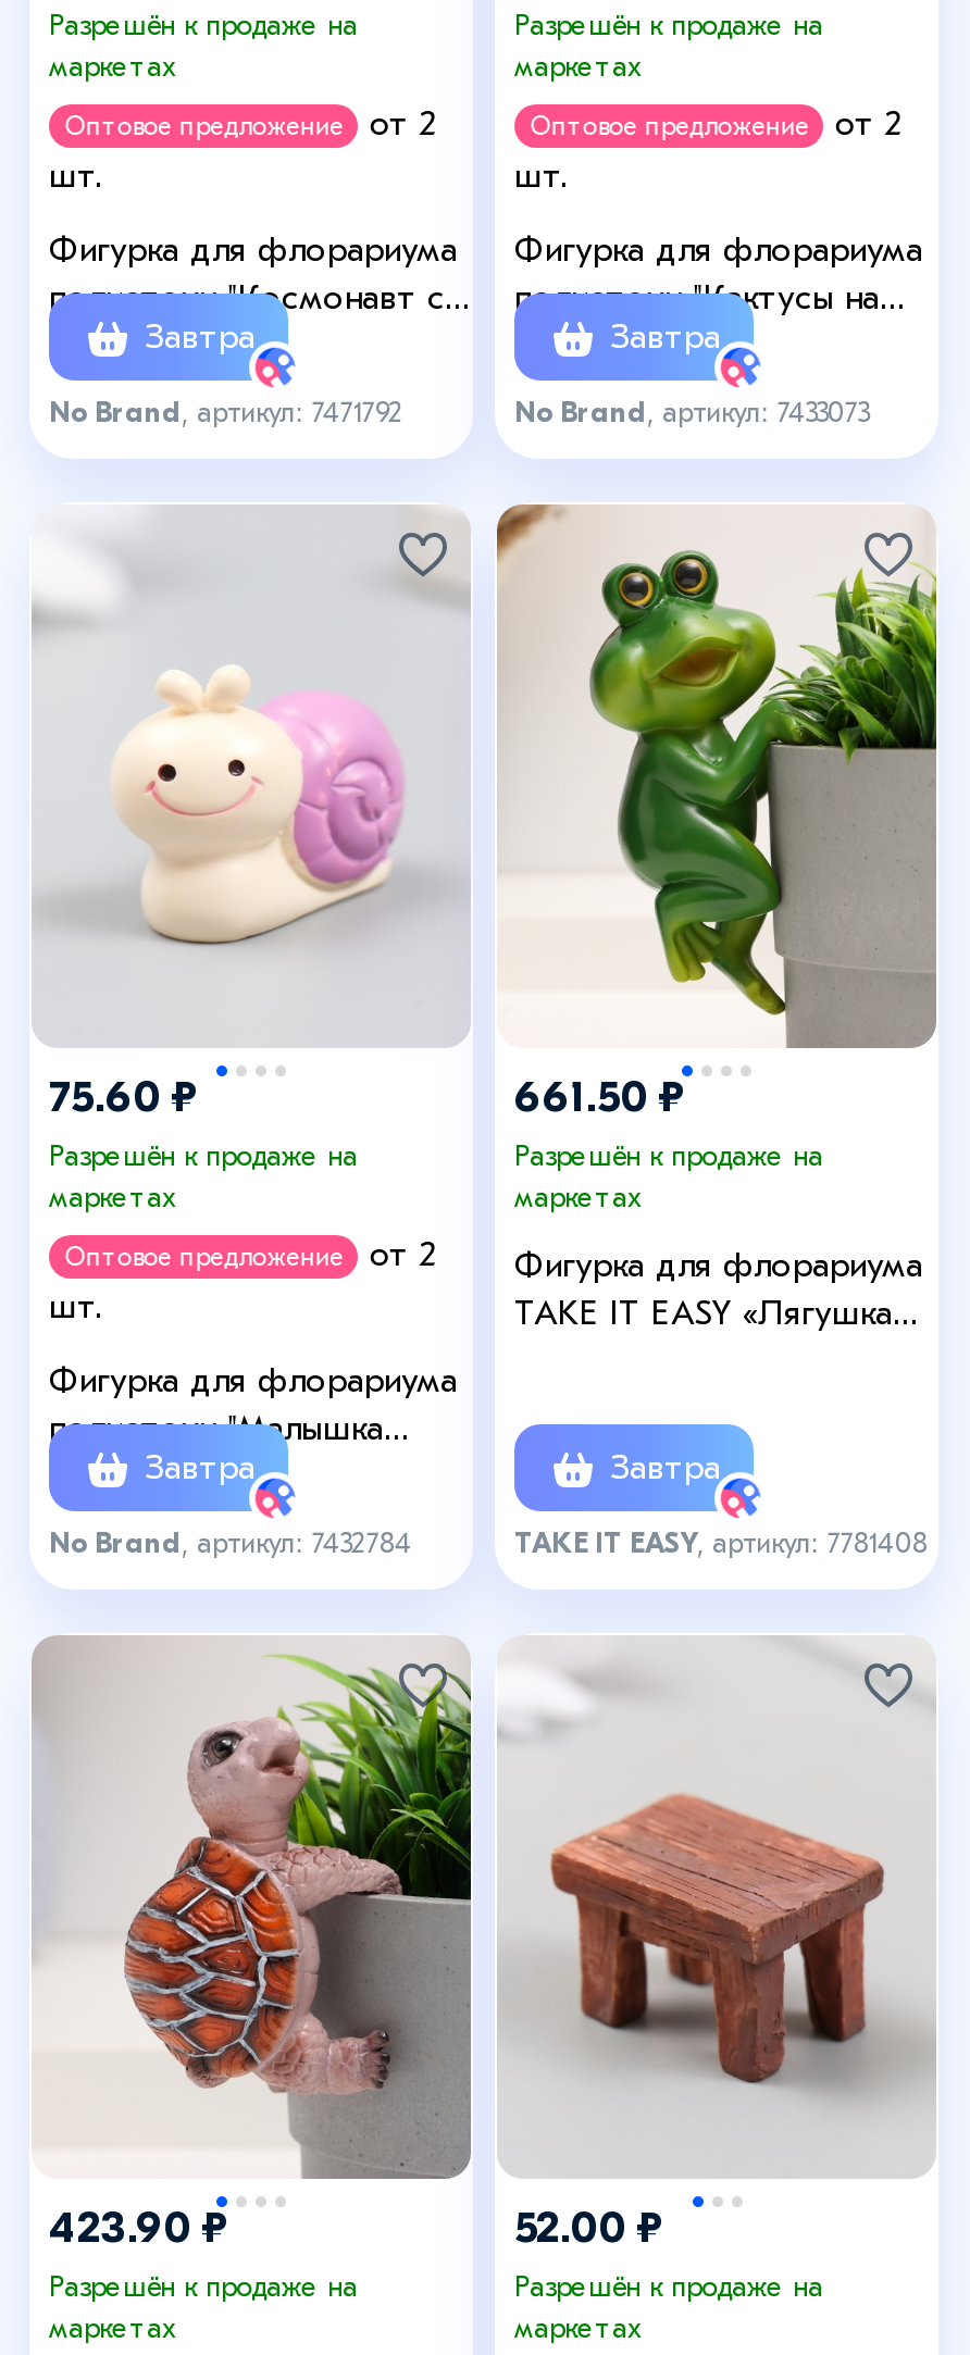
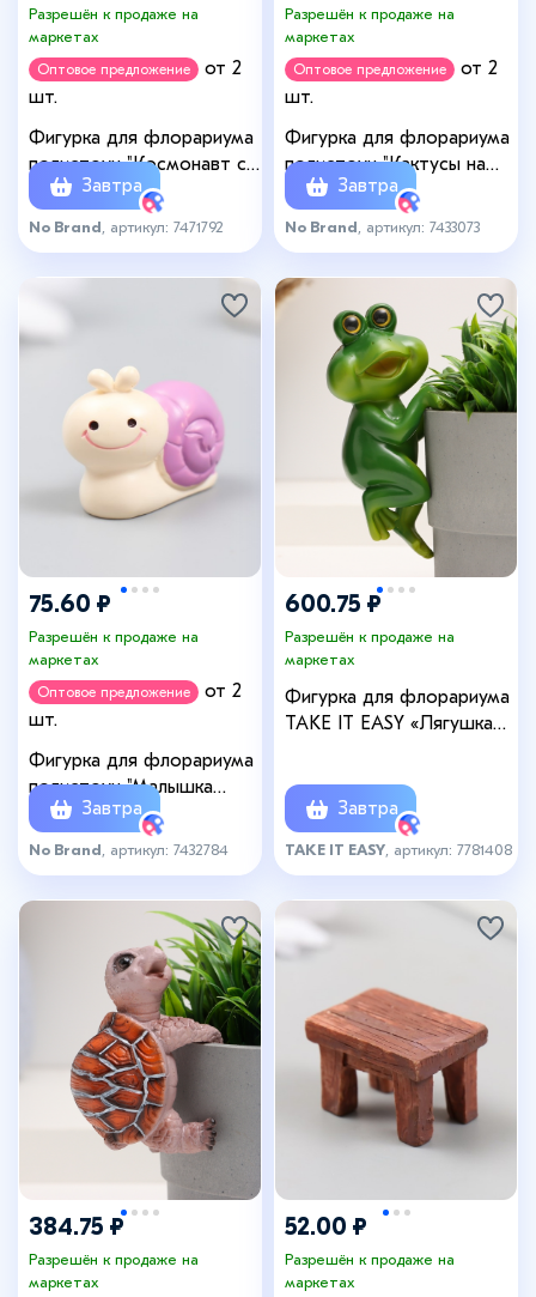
[514,1072,686,1122] 661.50 ₽ -> [285,590,382,618] 600.75 ₽
[49,2203,229,2253] 423.90 ₽ -> [29,1213,124,1241] 384.75 ₽

